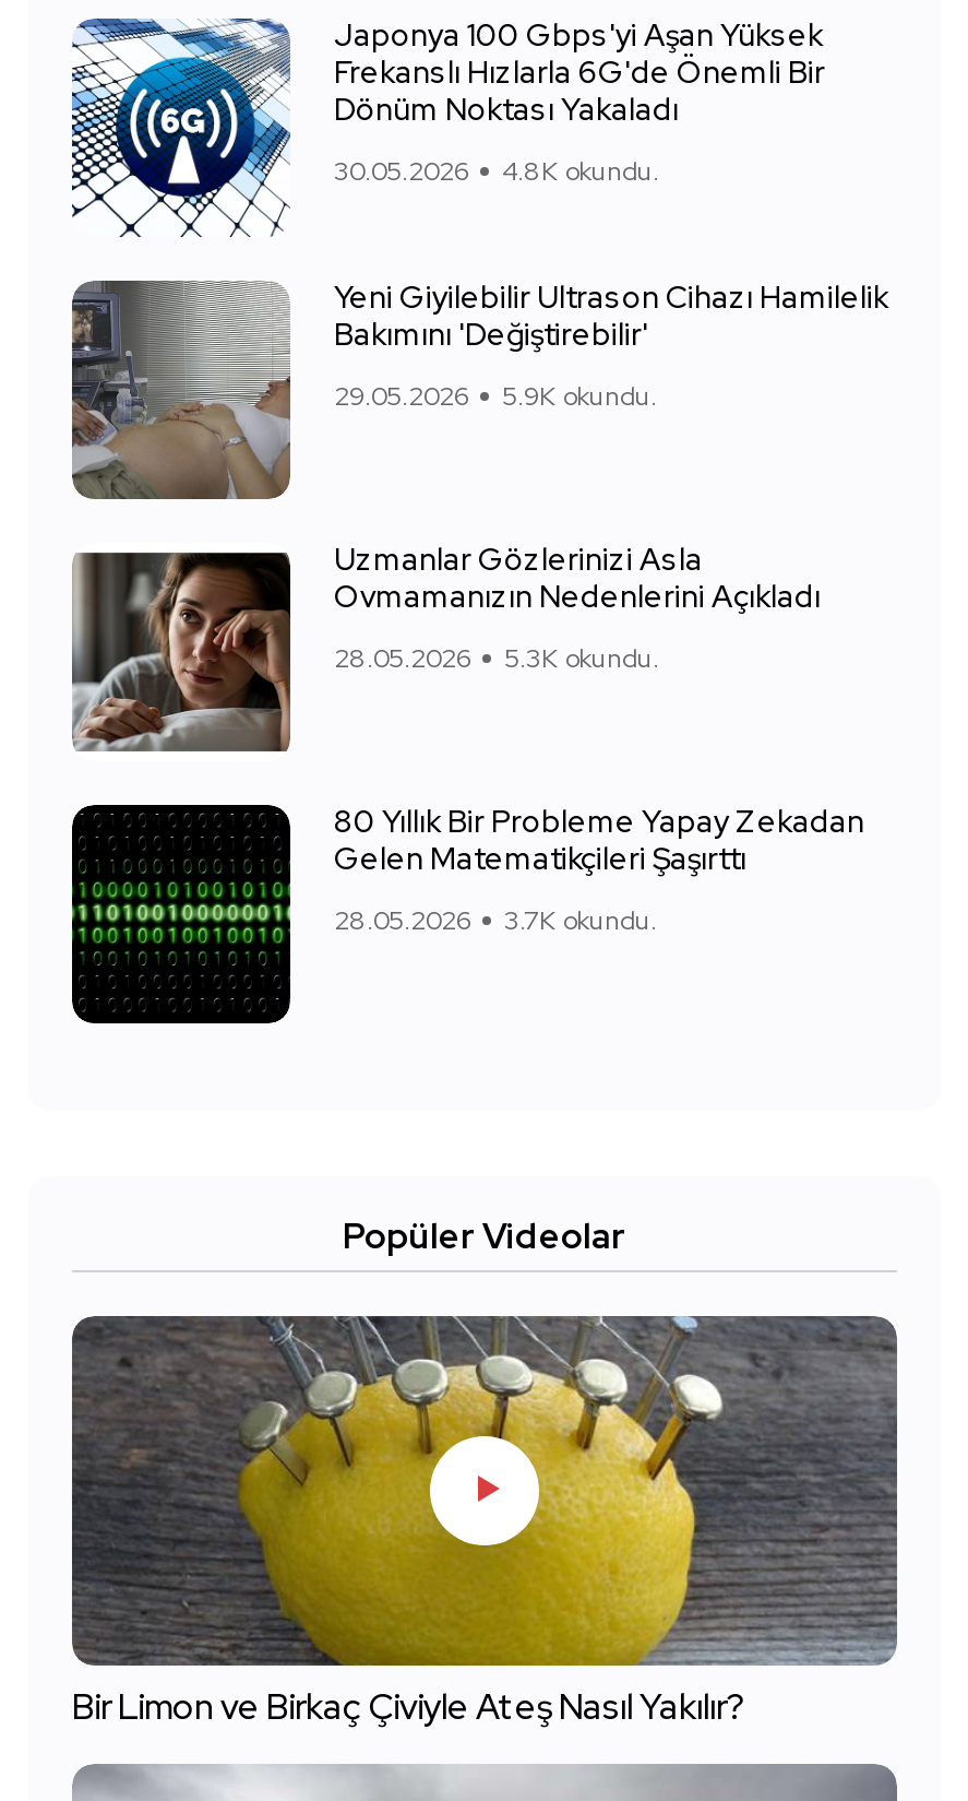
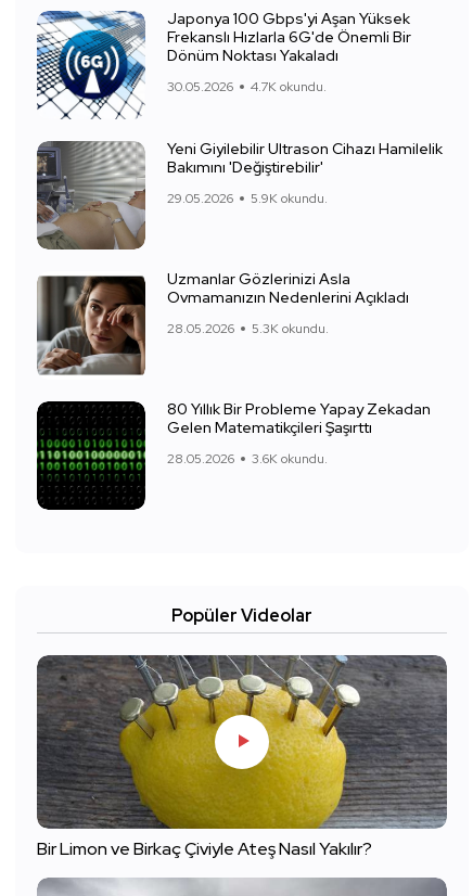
[334,153,659,188] 30.05.2026 4.8K okundu. -> [167,78,327,95] 30.05.2026 4.7K okundu.
[334,903,657,938] 28.05.2026 3.7K okundu. -> [167,450,328,467] 28.05.2026 3.6K okundu.

